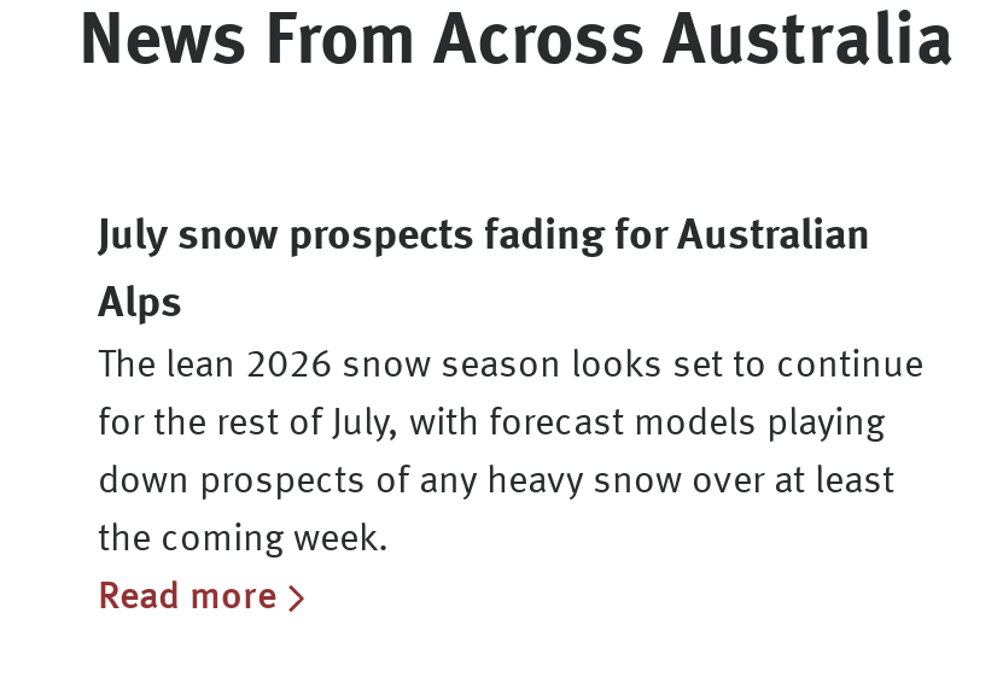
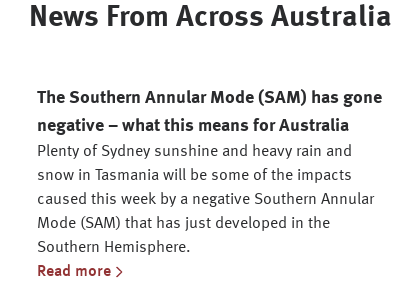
[98,215,923,560] July snow prospects fading for Australian | Alps | The lean 2026 snow season looks set to continue | for the rest of July, with forecast models playing | down prospects of any heavy snow over at least | the coming week. -> [37,89,382,256] The Southern Annular Mode (SAM) has gone | negative – what this means for Australia | Plenty of Sydney sunshine and heavy rain and | snow in Tasmania will be some of the impacts | caused this week by a negative Southern Annular | Mode (SAM) that has just developed in the | Southern Hemisphere.

